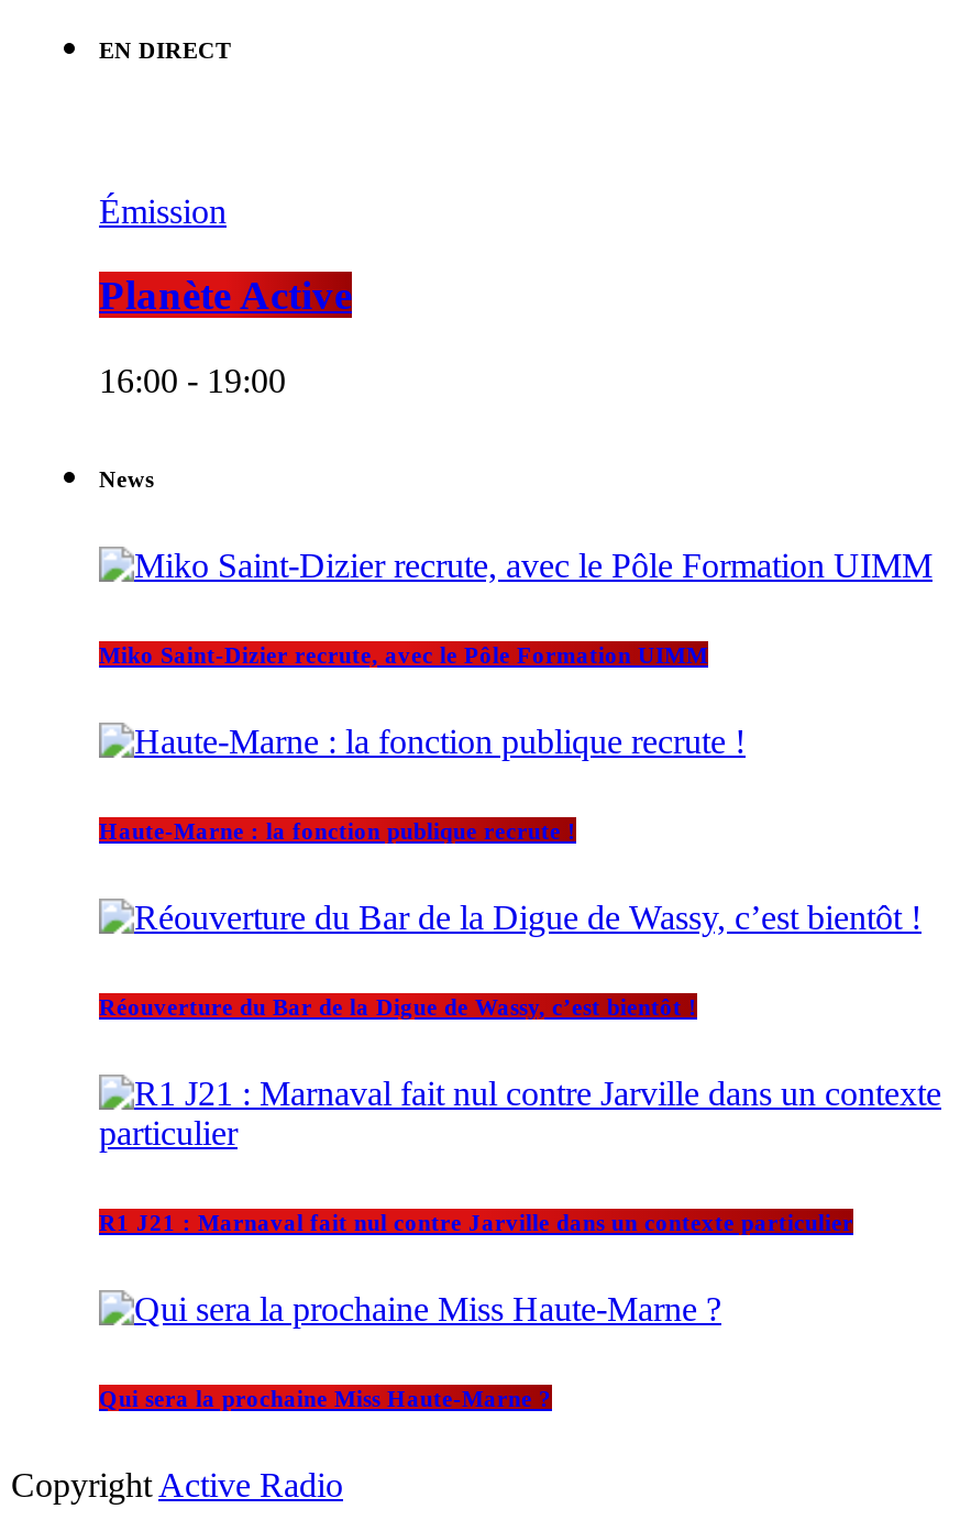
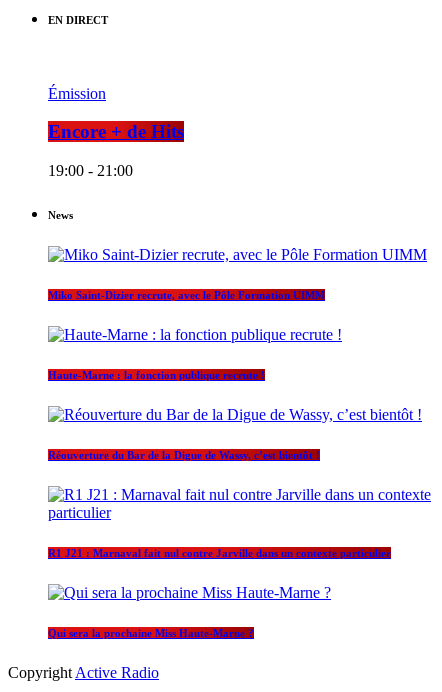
[99,273,352,319] Planète Active -> [48,121,184,142] Encore + de Hits
[99,362,286,399] 16:00 - 19:00 -> [48,162,133,179] 19:00 - 21:00

